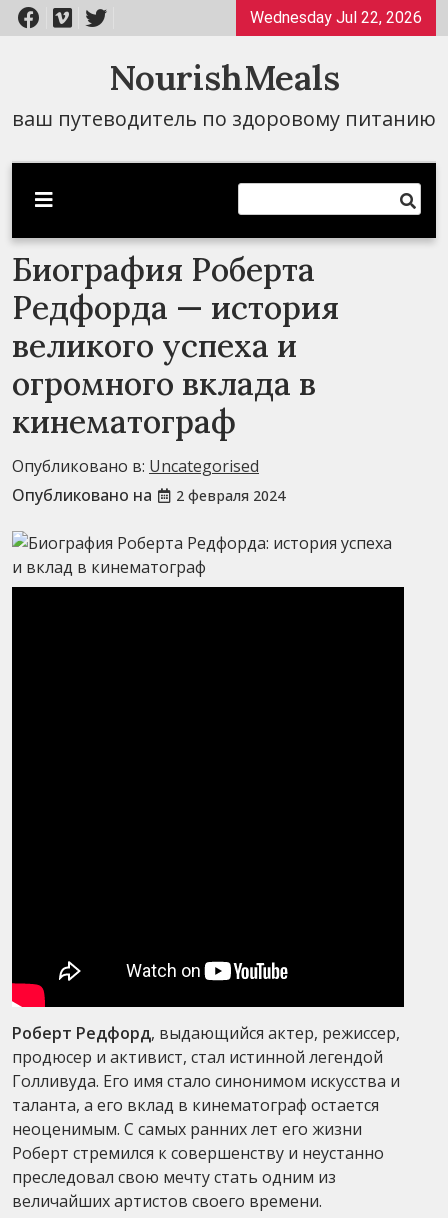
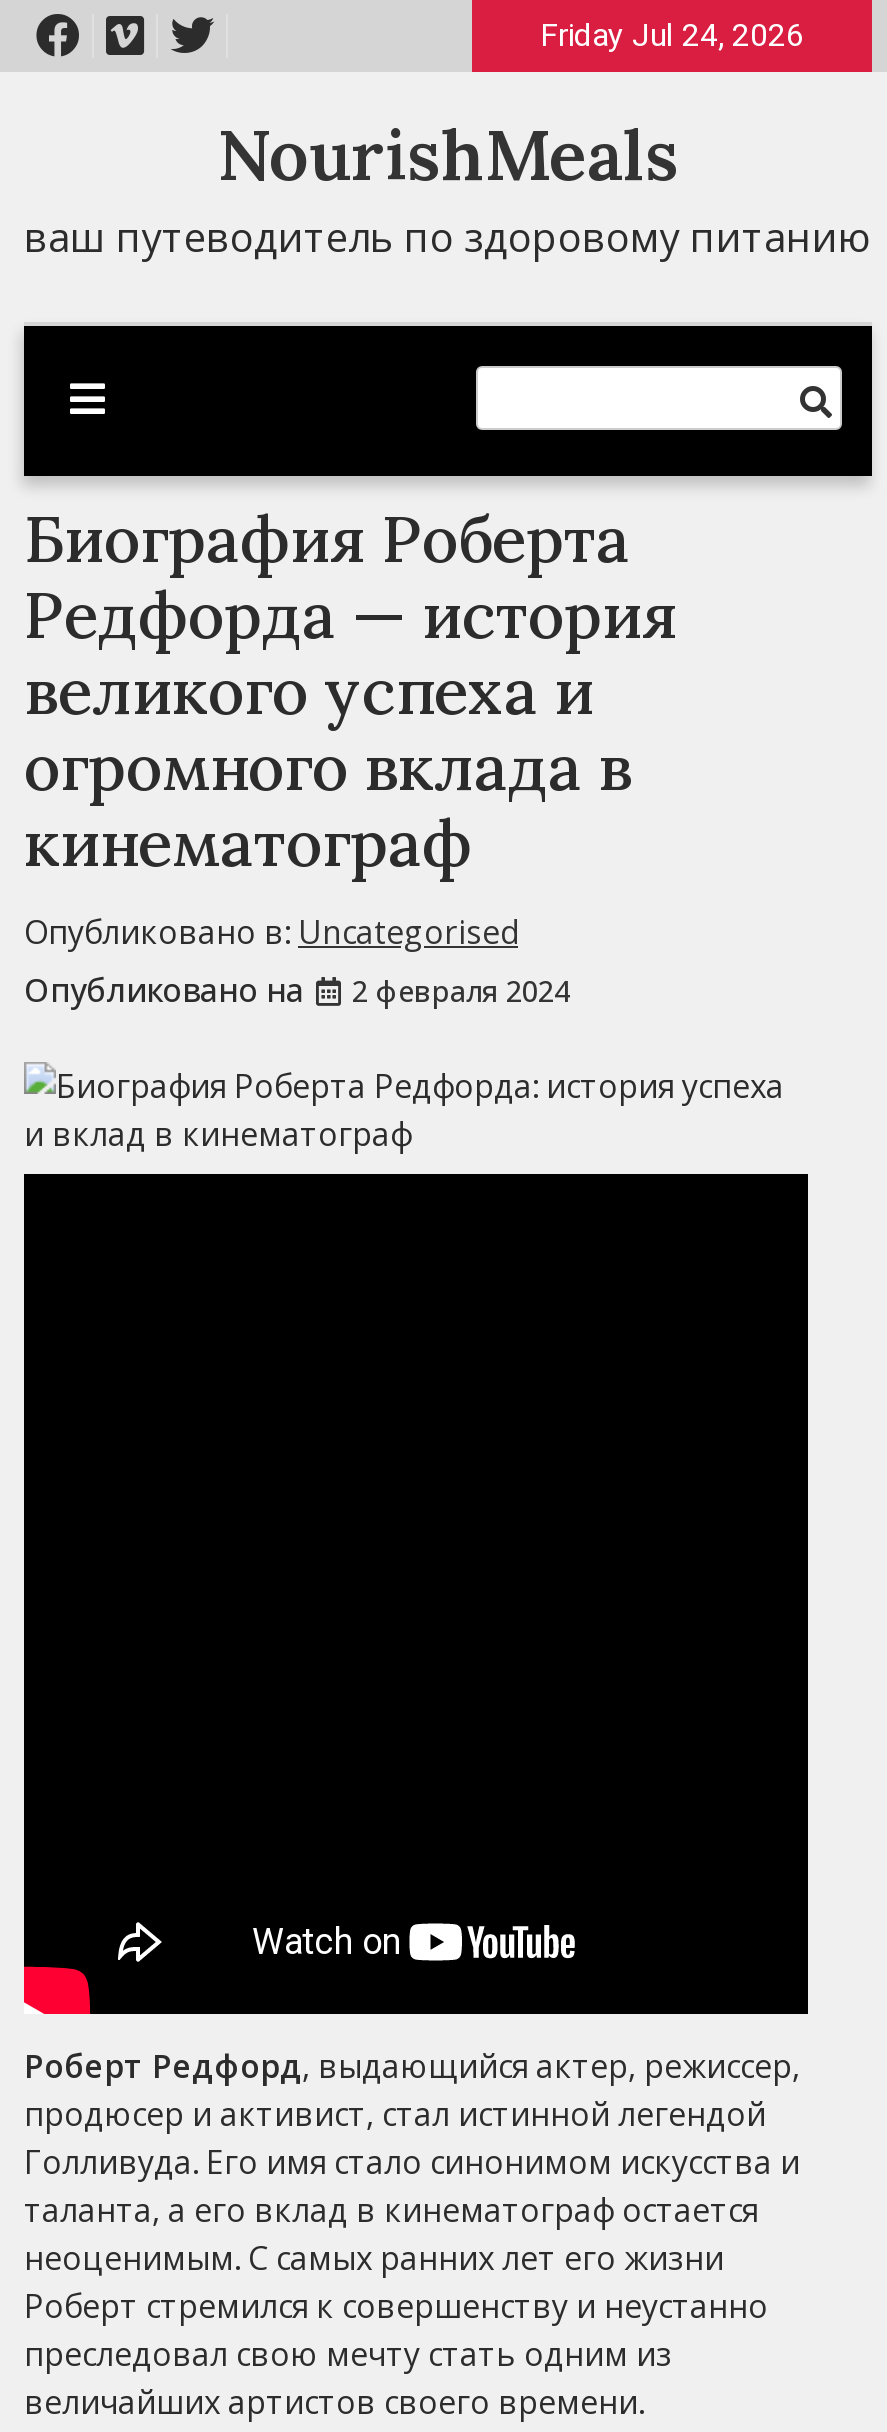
[250,8,422,27] Wednesday Jul 22, 2026 -> [540,16,804,54] Friday Jul 24, 2026

